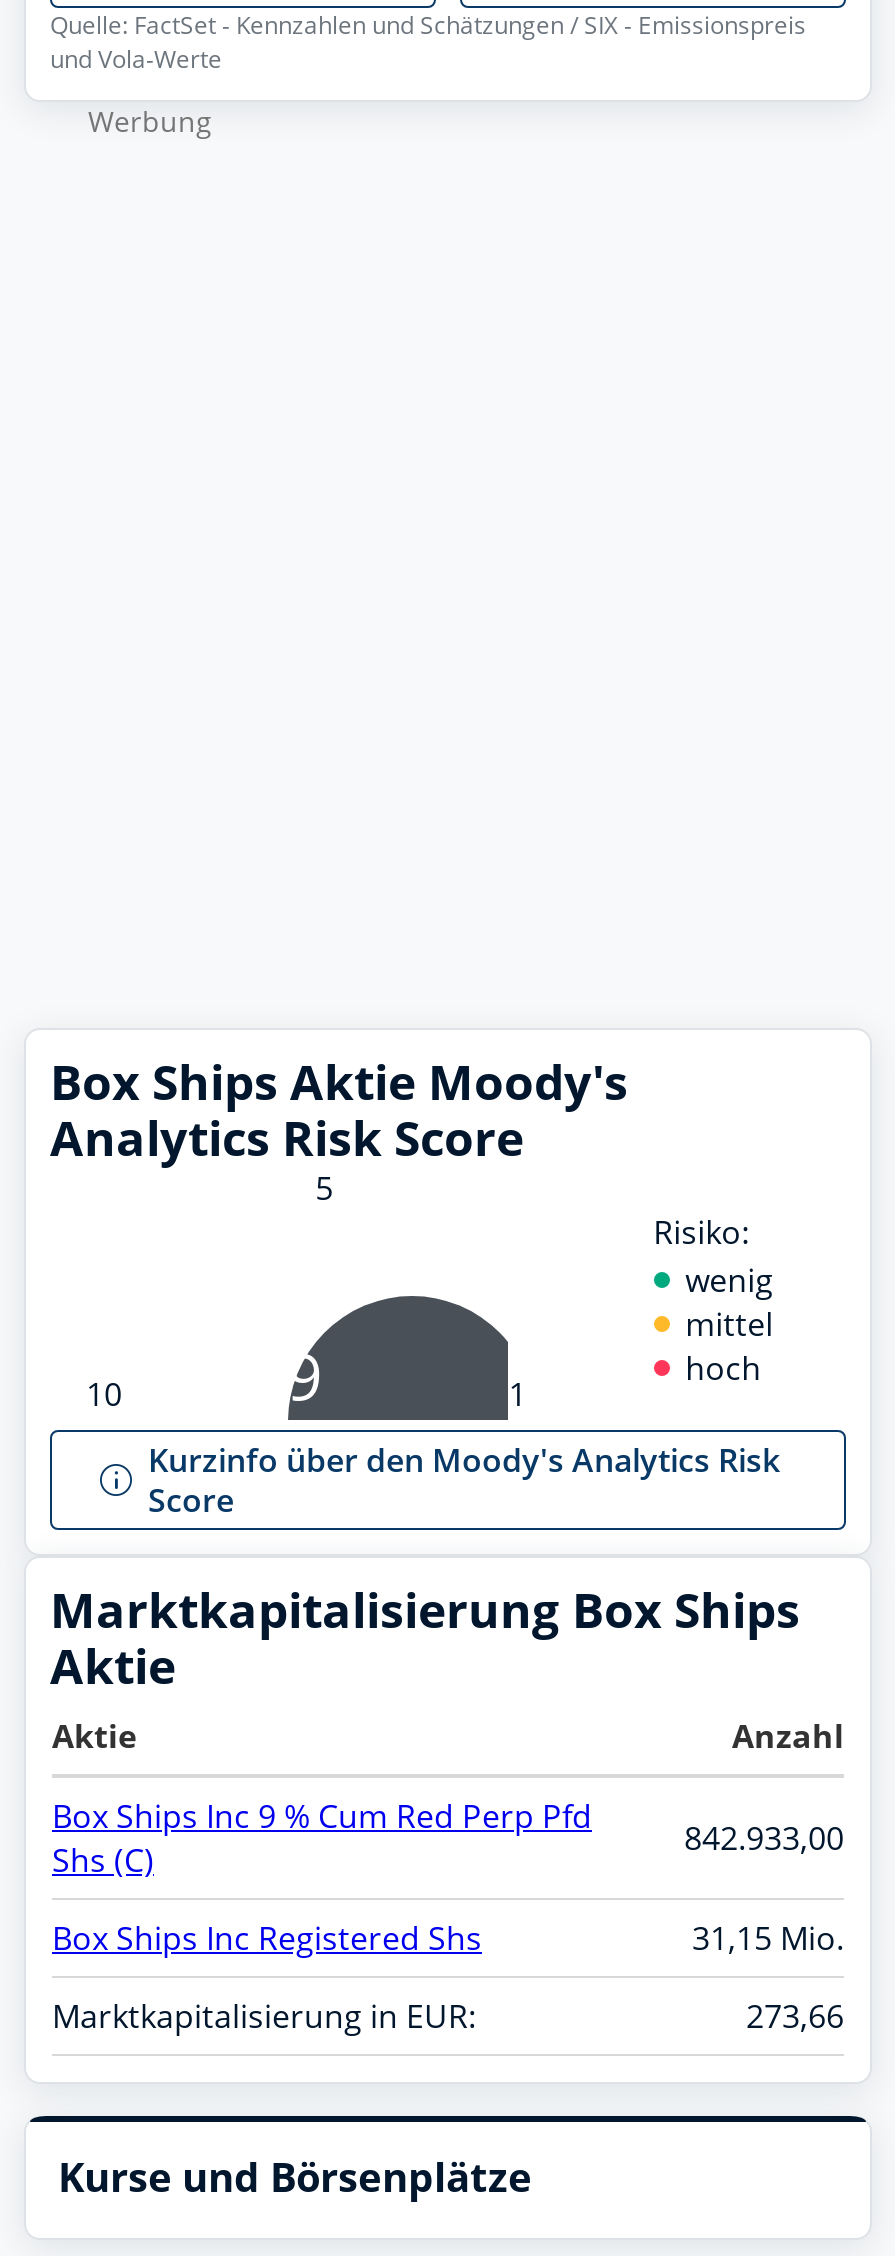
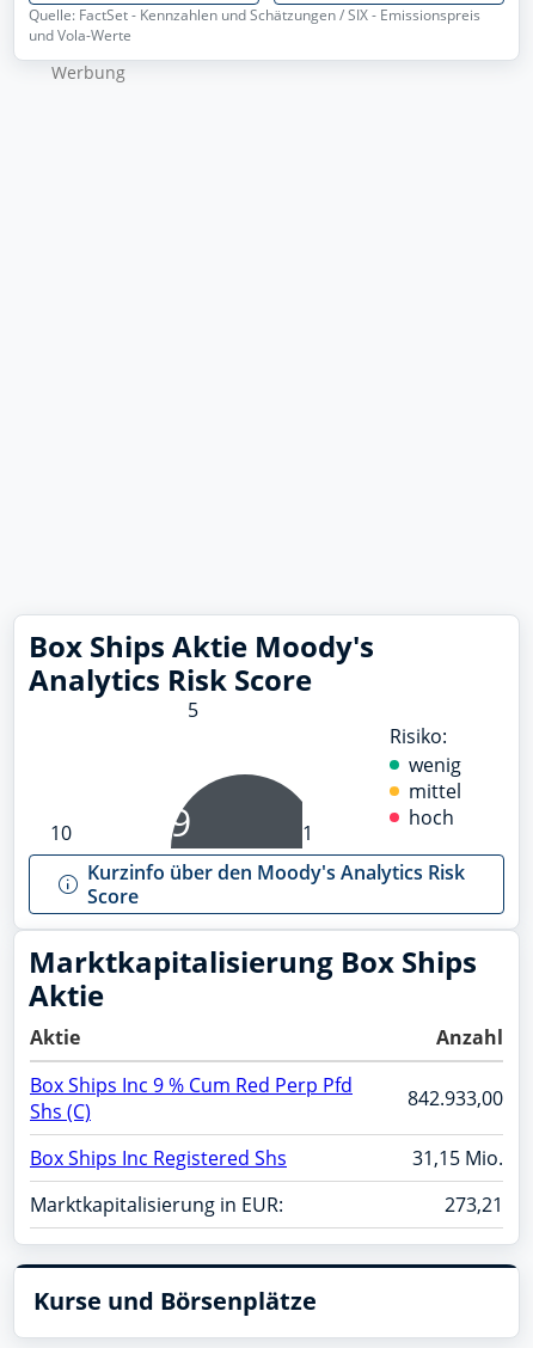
[746,1995,844,2039] 273,66 -> [445,1192,503,1218] 273,21

